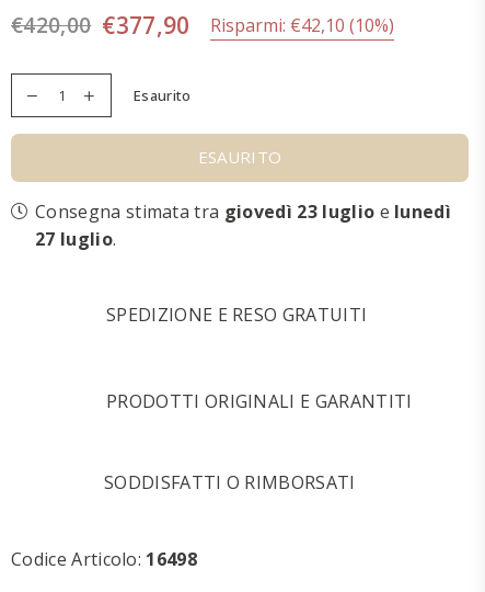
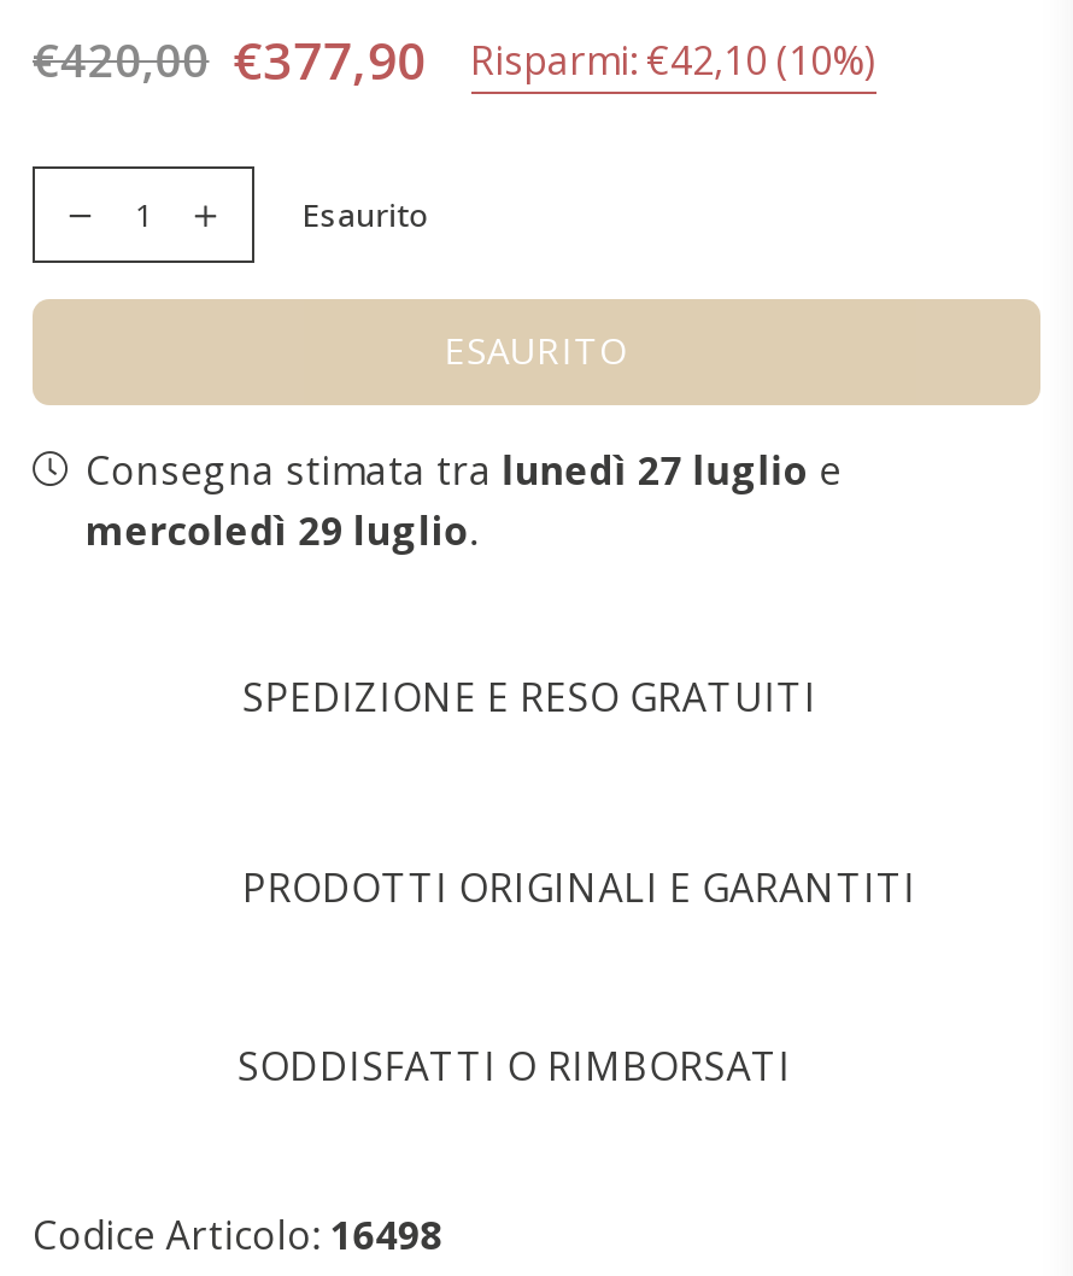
[35,199,451,251] Consegna stimata tra giovedì 23 luglio e lunedì | 27 luglio. -> [86,443,842,556] Consegna stimata tra lunedì 27 luglio e | mercoledì 29 luglio.

